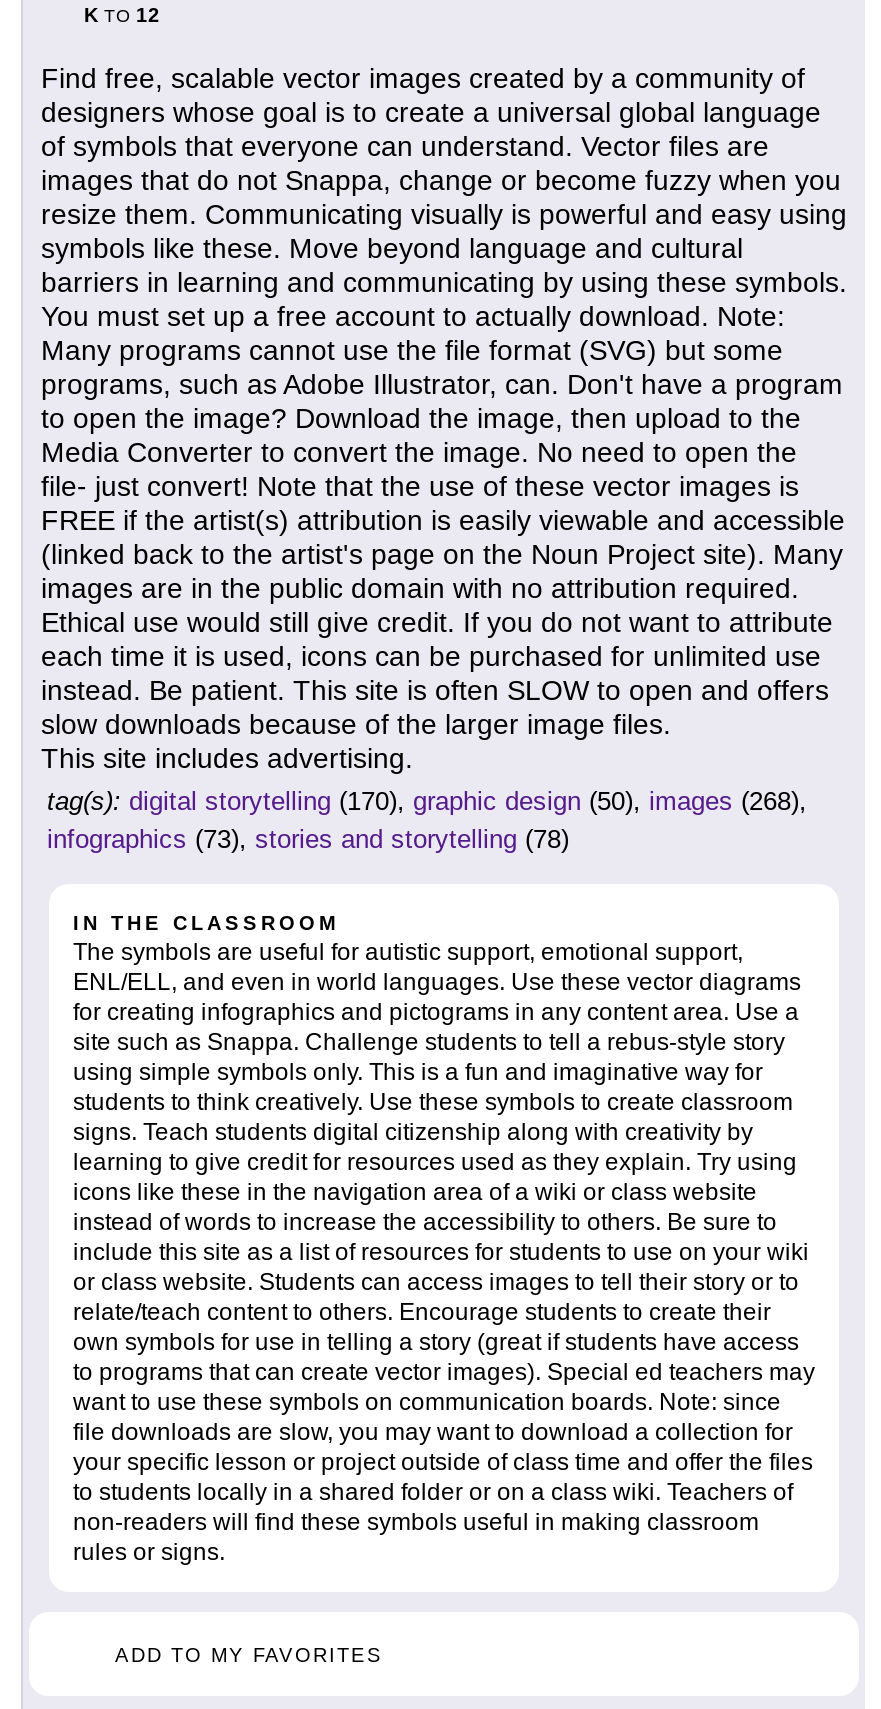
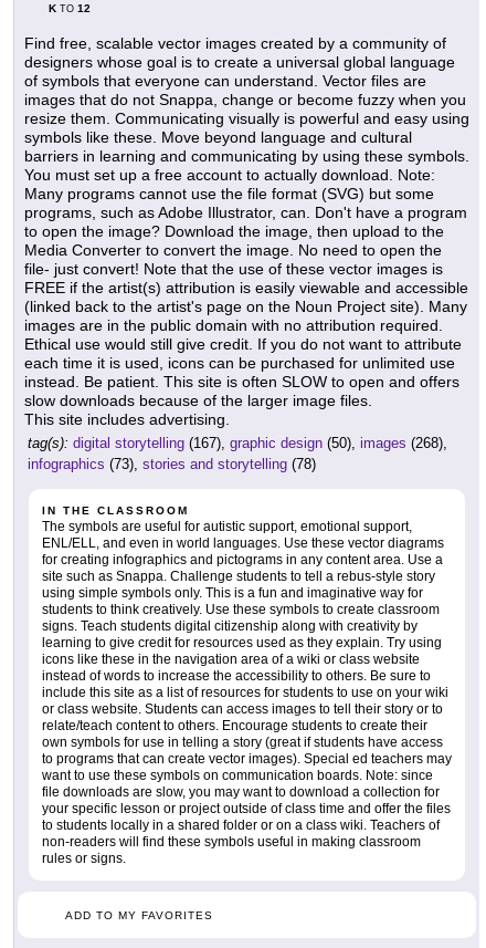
[47,787,807,817] tag(s): digital storytelling (170), graphic design (50), images (268), -> [28,435,447,452] tag(s): digital storytelling (167), graphic design (50), images (268),

